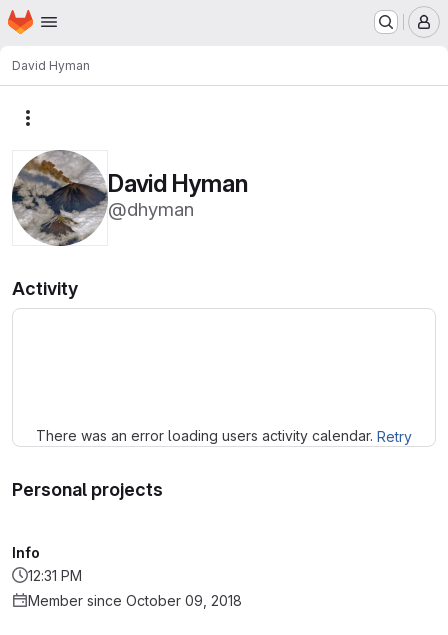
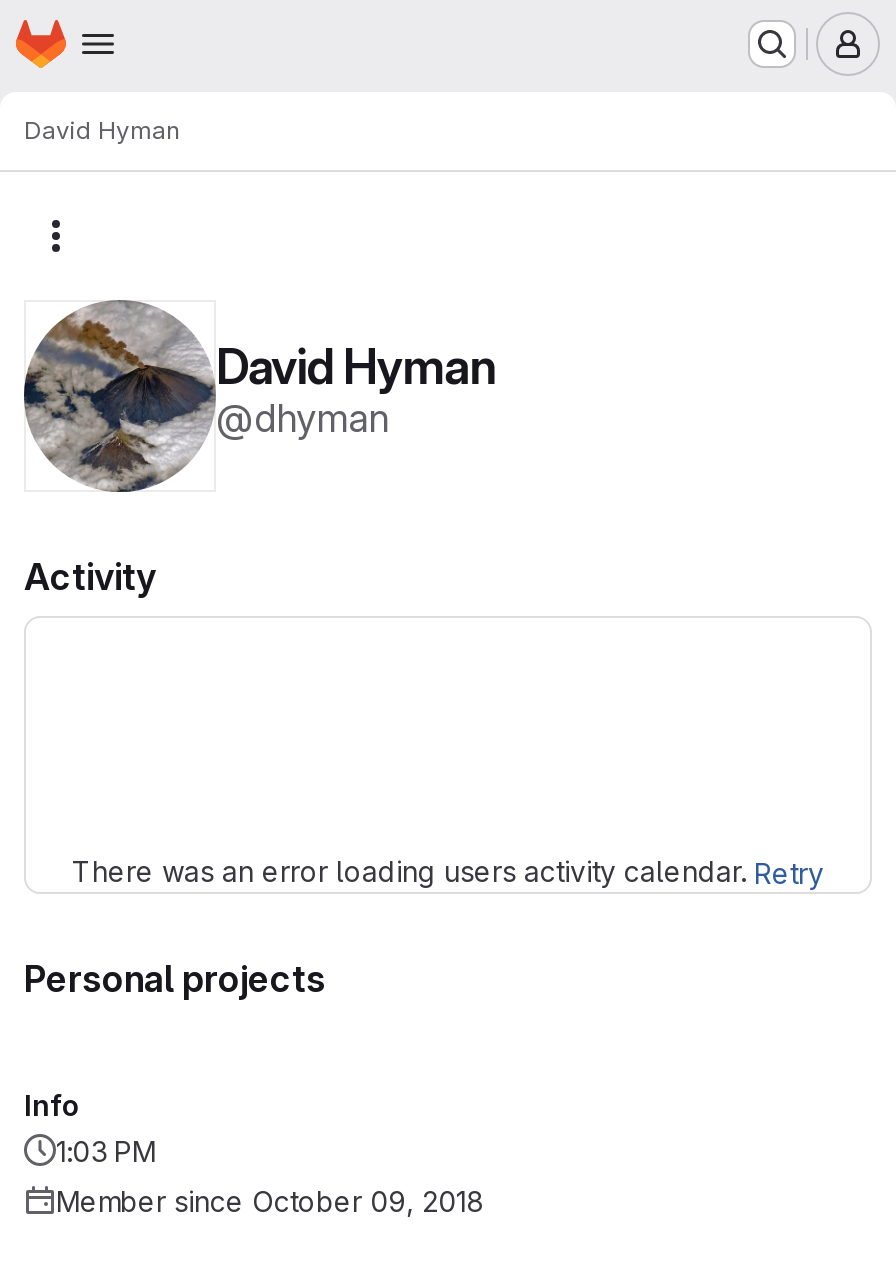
[28,567,82,584] 12:31 PM -> [56,1134,156,1168] 1:03 PM

